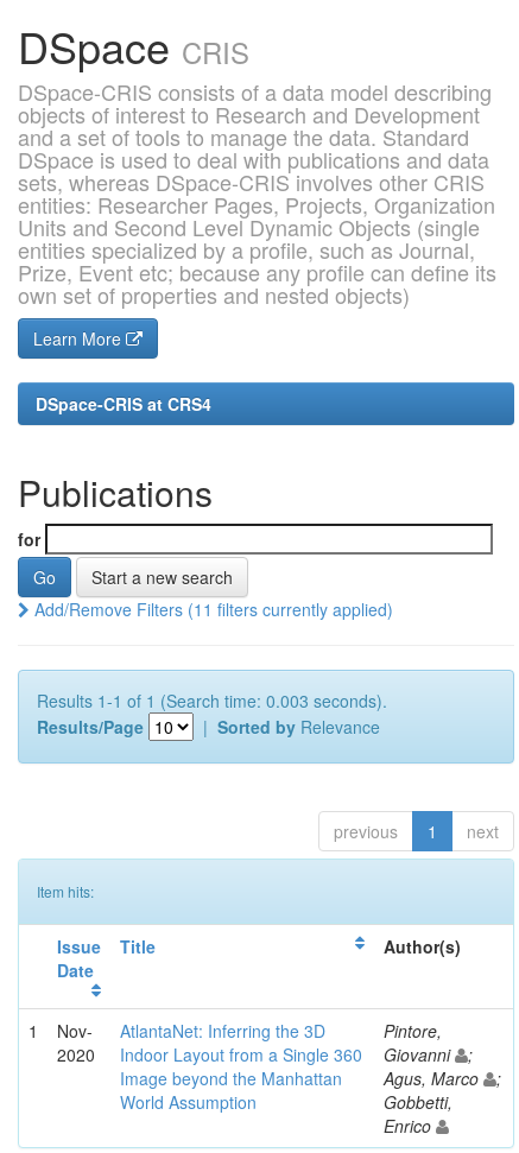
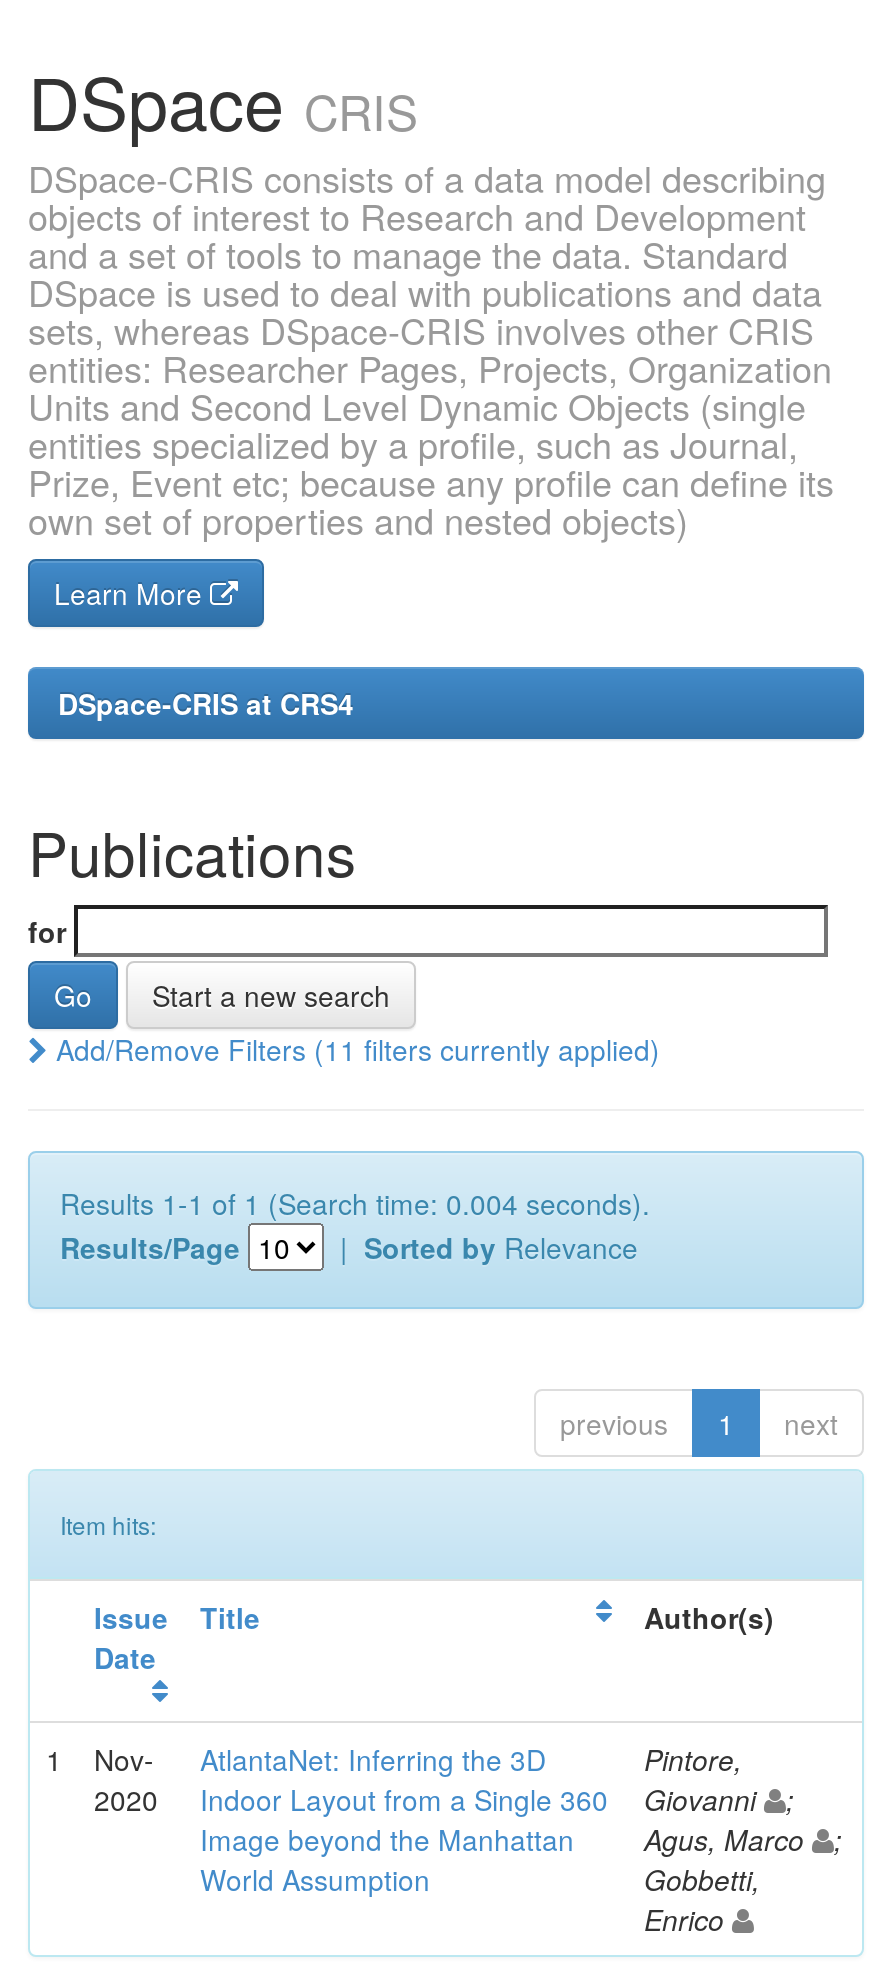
[37,689,387,712] Results 1-1 of 1 (Search time: 0.003 seconds). -> [60,1183,650,1223] Results 1-1 of 1 (Search time: 0.004 seconds).

